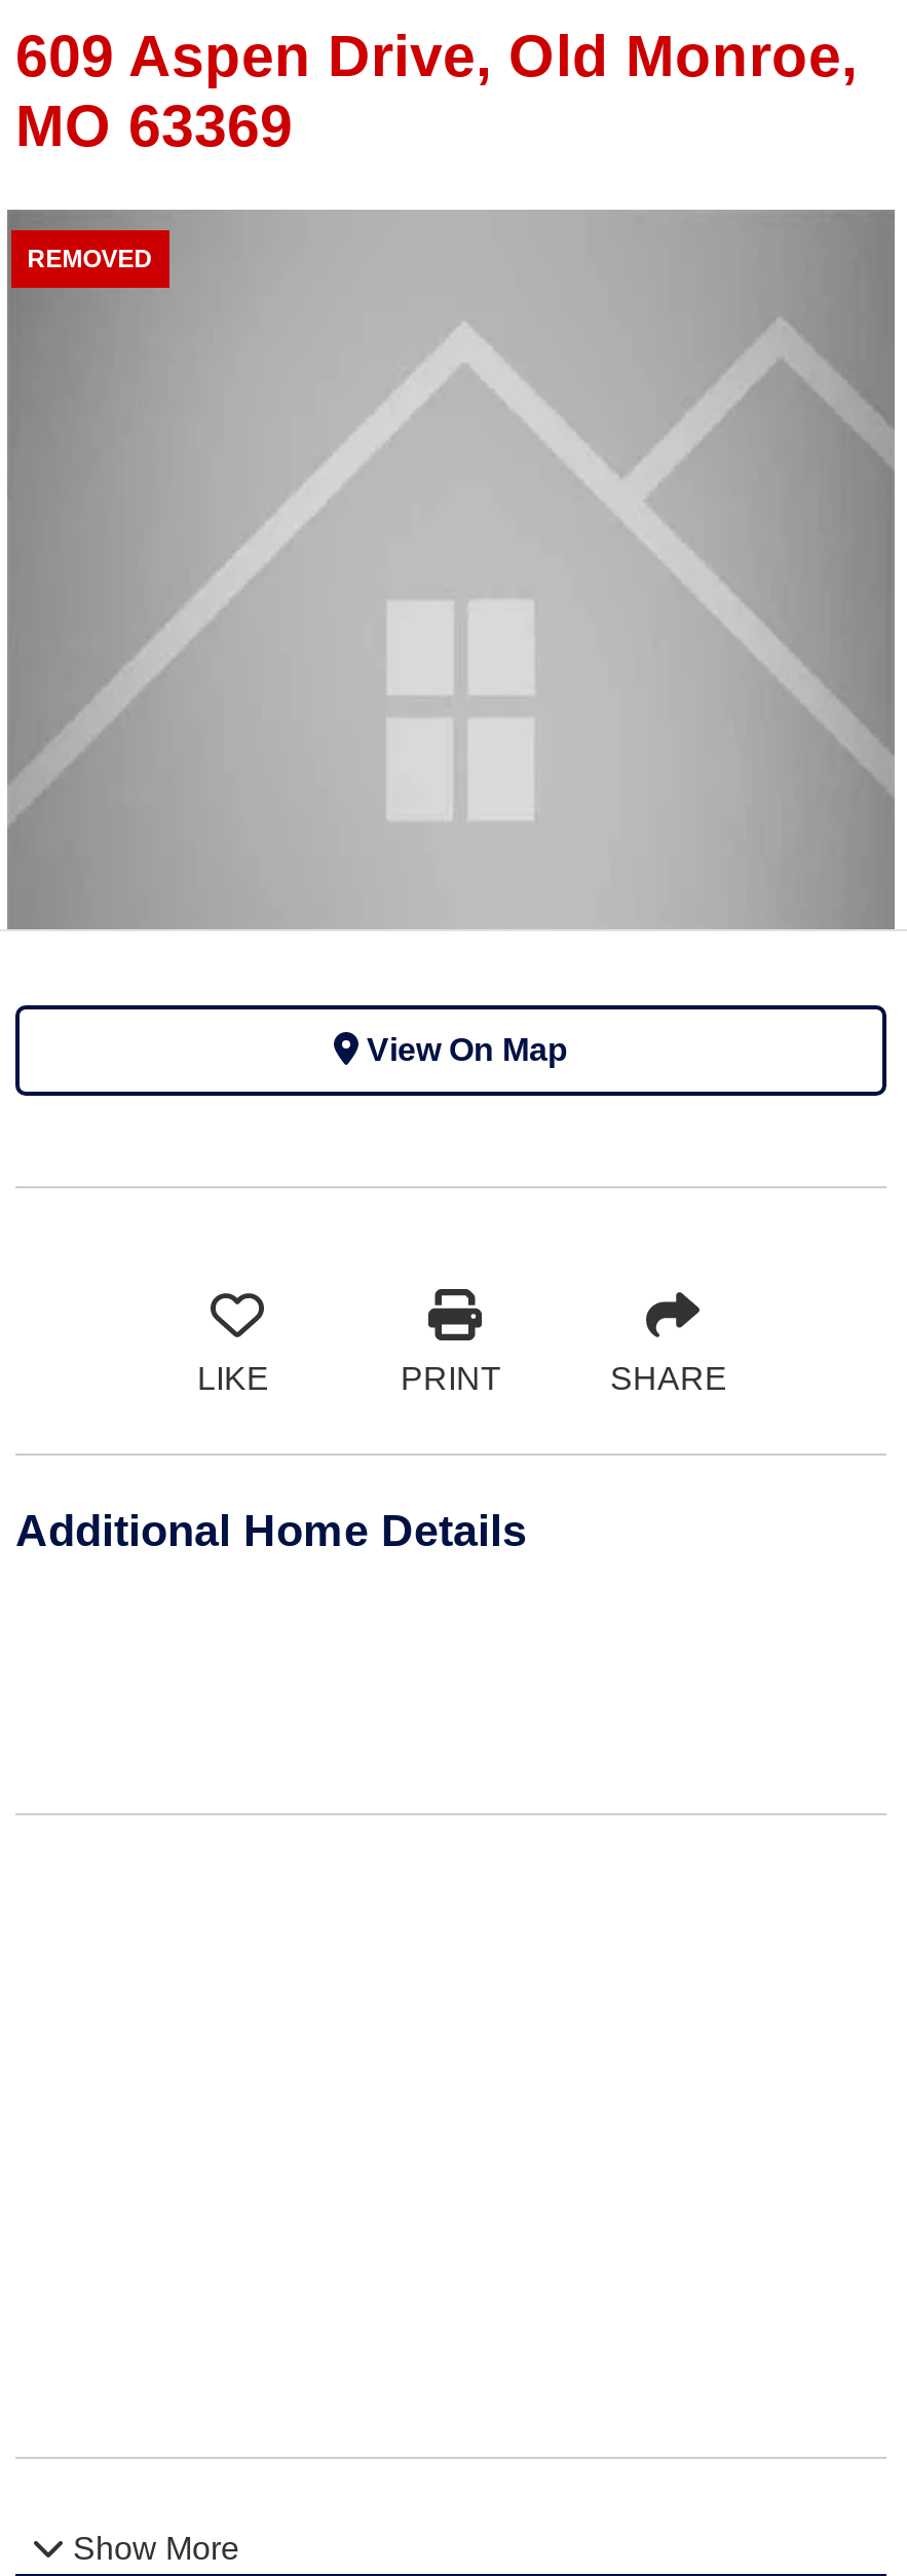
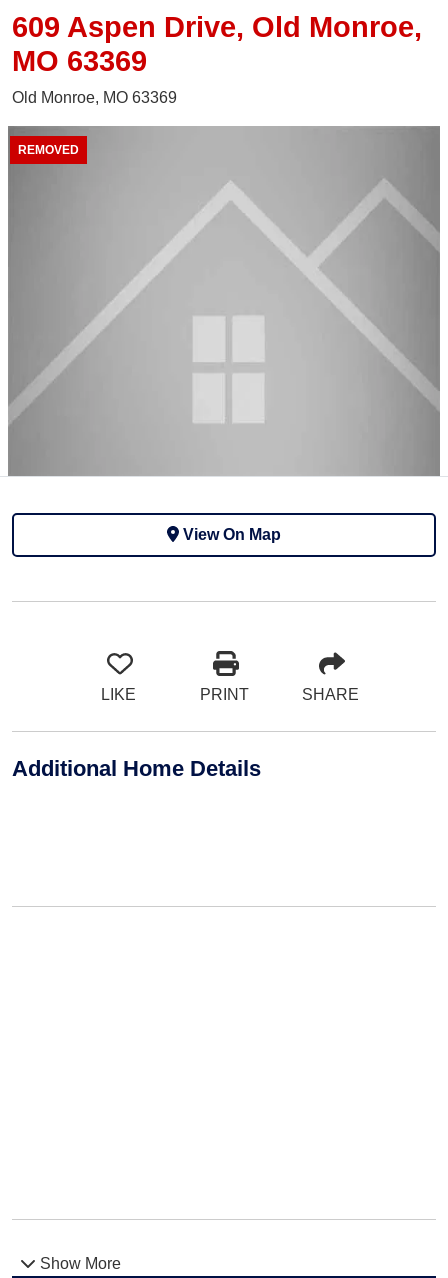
none -> [12,89,177,106] Old Monroe, MO 63369

